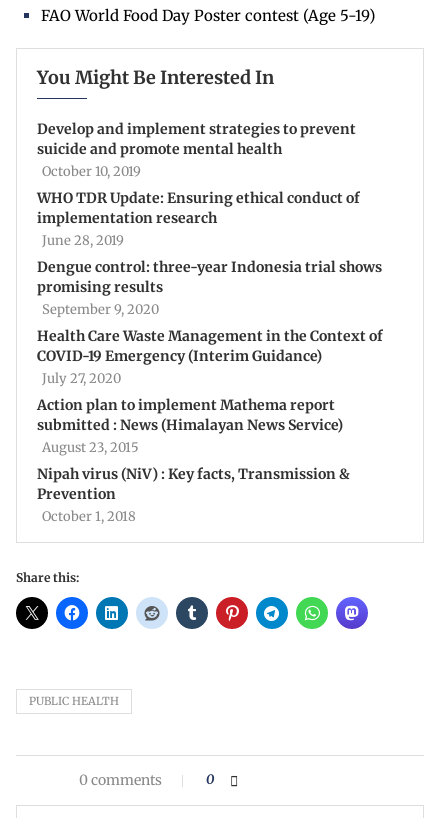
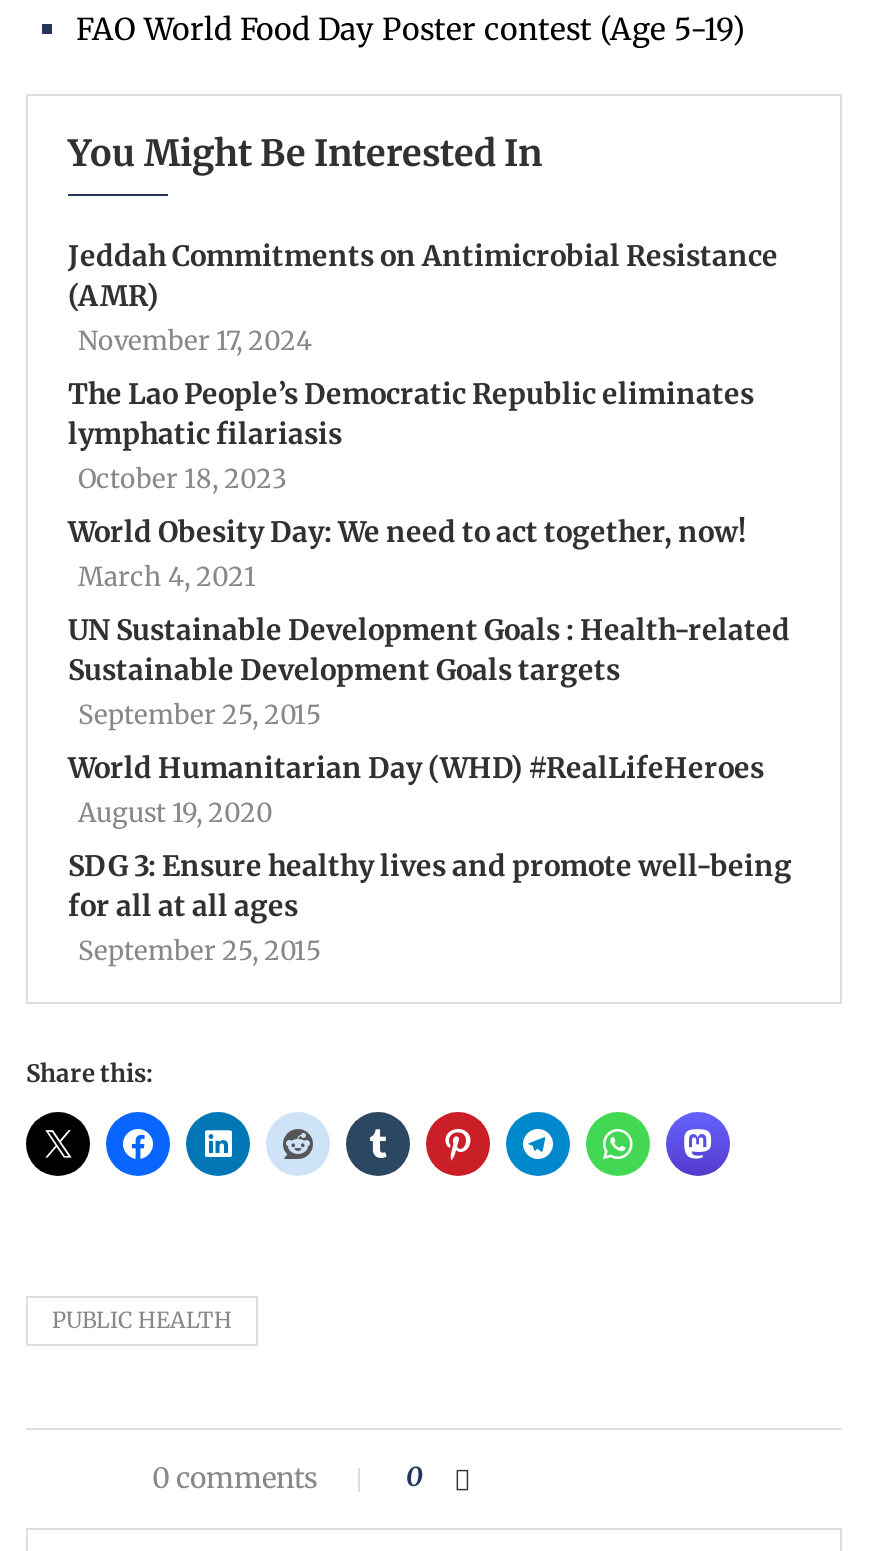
[37,120,356,180] Develop and implement strategies to prevent | suicide and promote mental health | October 10, 2019 -> [68,238,778,358] Jeddah Commitments on Antimicrobial Resistance | (AMR) | November 17, 2024
[37,189,360,249] WHO TDR Update: Ensuring ethical conduct of | implementation research | June 28, 2019 -> [68,376,754,496] The Lao People’s Democratic Republic eliminates | lymphatic filariasis | October 18, 2023
[37,258,382,318] Dengue control: three-year Indonesia trial shows | promising results | September 9, 2020 -> [68,514,746,594] World Obesity Day: We need to act together, now! | March 4, 2021
[37,327,383,387] Health Care Waste Management in the Context of | COVID-19 Emergency (Interim Guidance) | July 27, 2020 -> [68,612,790,732] UN Sustainable Development Goals : Health-related | Sustainable Development Goals targets | September 25, 2015
[37,396,343,456] Action plan to implement Mathema report | submitted : News (Himalayan News Service) | August 23, 2015 -> [68,750,764,830] World Humanitarian Day (WHD) #RealLifeHeroes | August 19, 2020
[37,465,350,525] Nipah virus (NiV) : Key facts, Transmission & | Prevention | October 1, 2018 -> [68,848,792,968] SDG 3: Ensure healthy lives and promote well-being | for all at all ages | September 25, 2015

